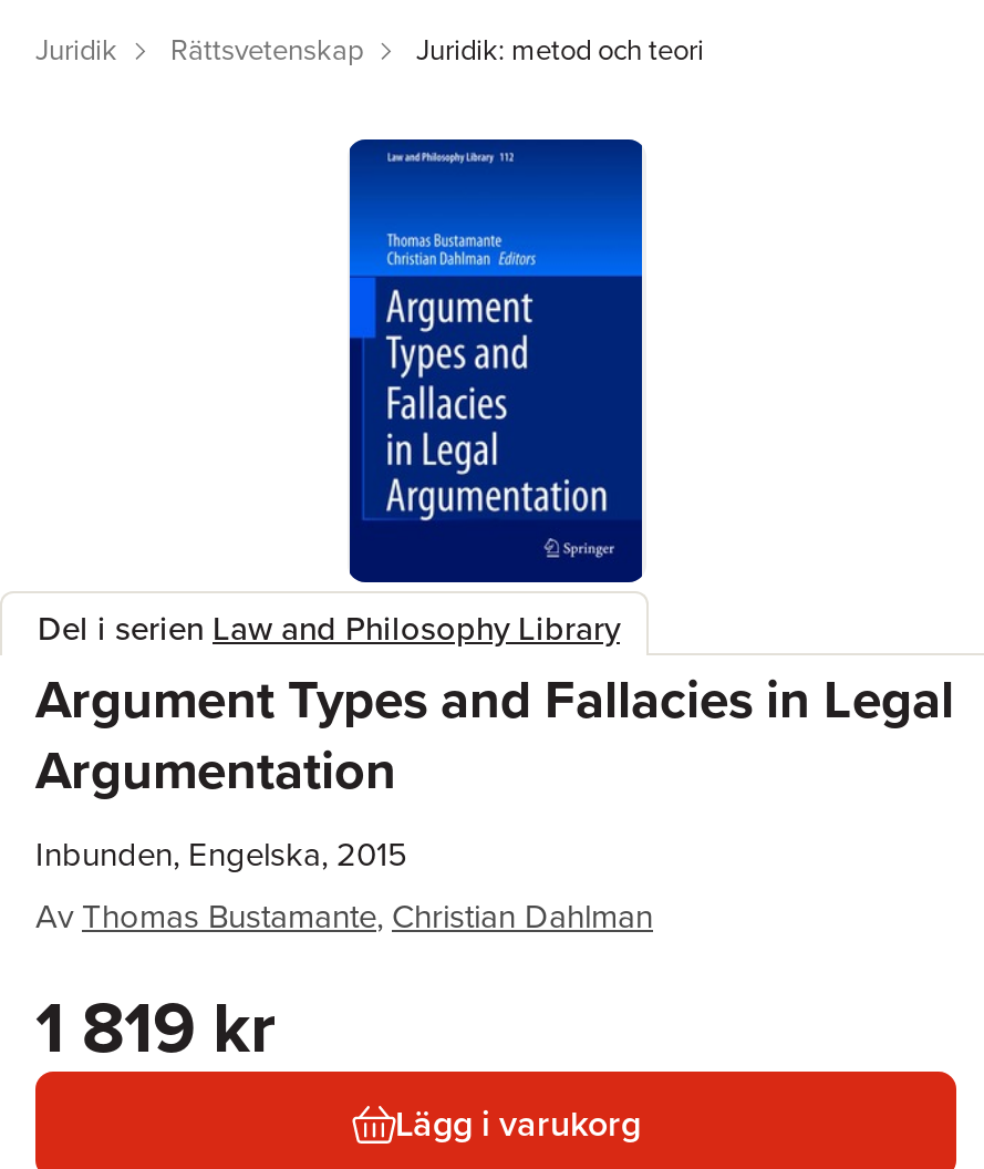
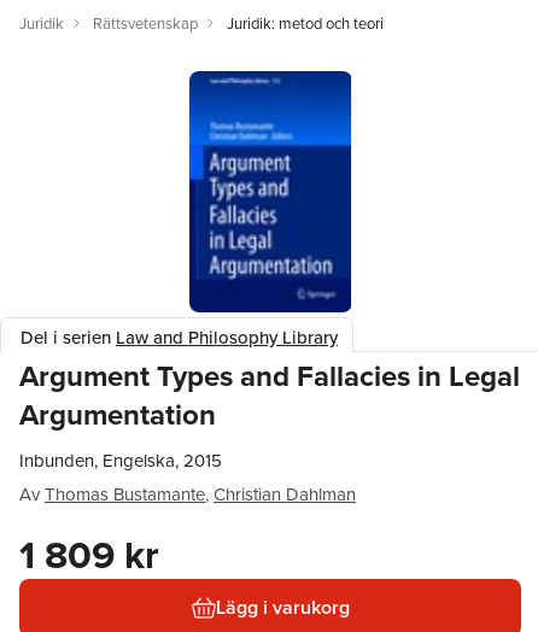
[35,974,277,1080] 1 819 kr -> [19,526,159,583] 1 809 kr

